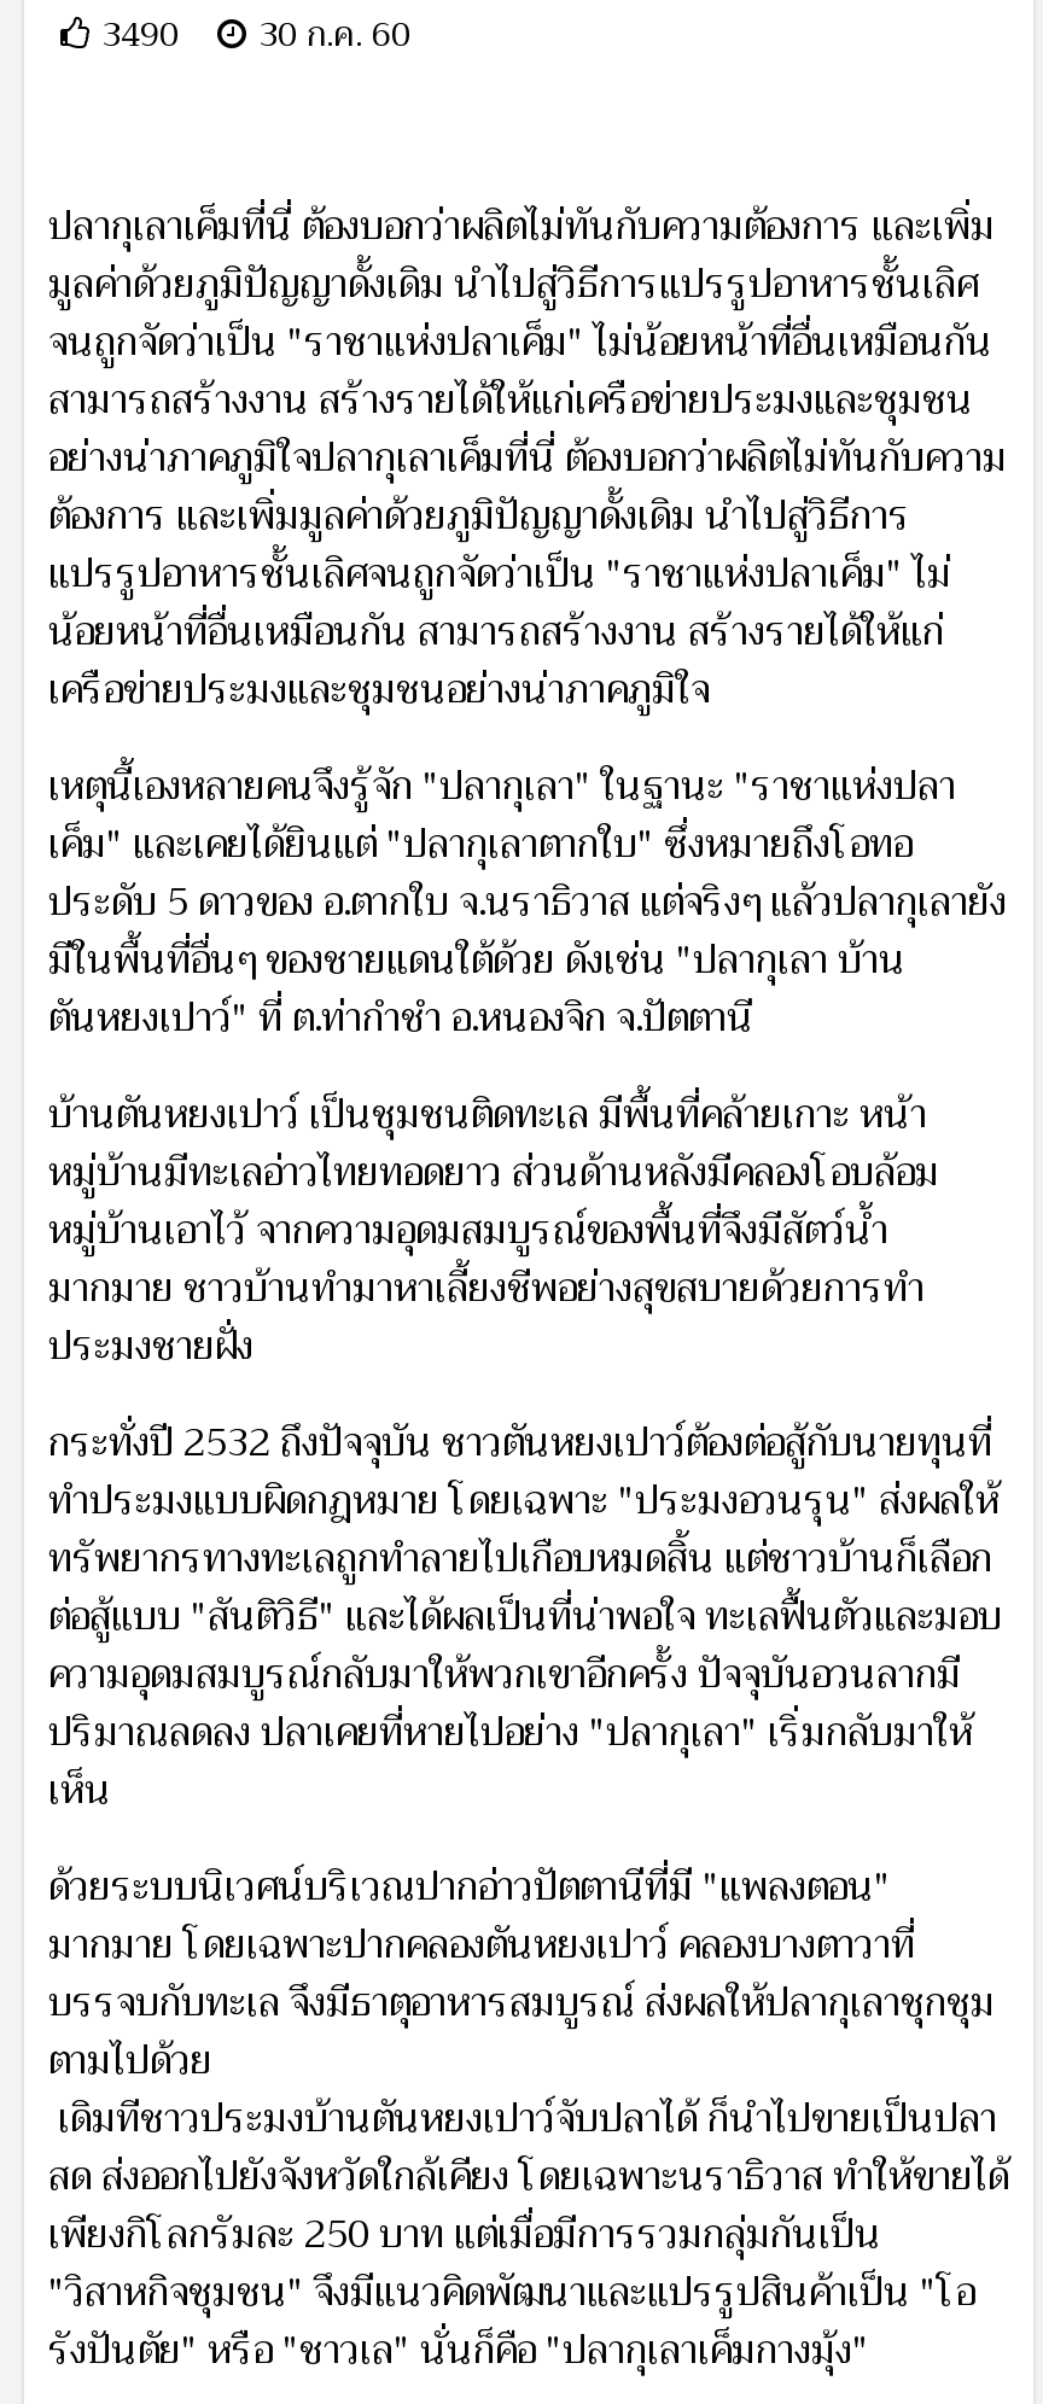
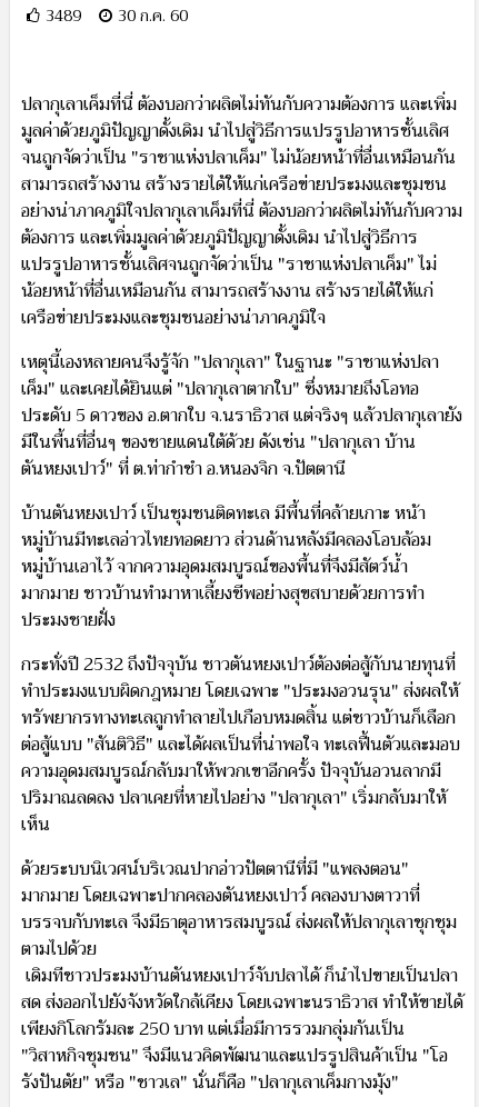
[101,4,410,62] 3490 30 ก.ค. 60 -> [46,2,188,29] 3489 30 ก.ค. 60

